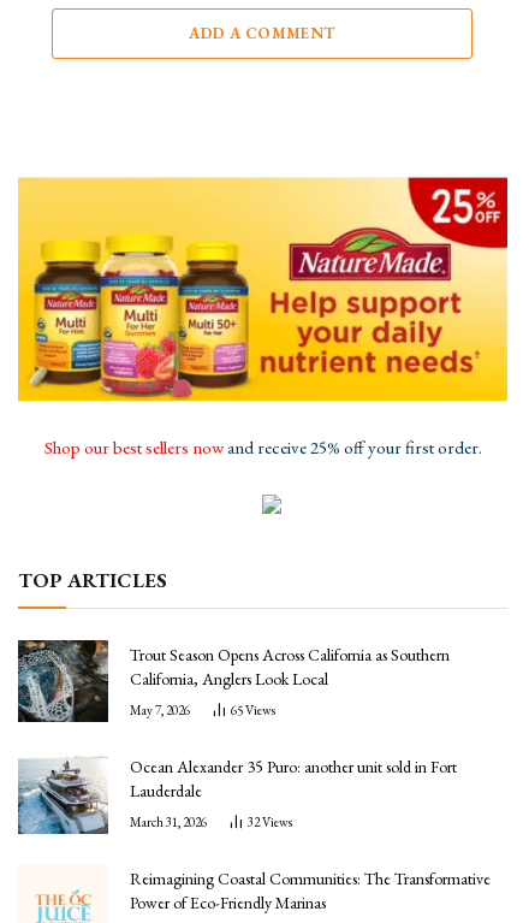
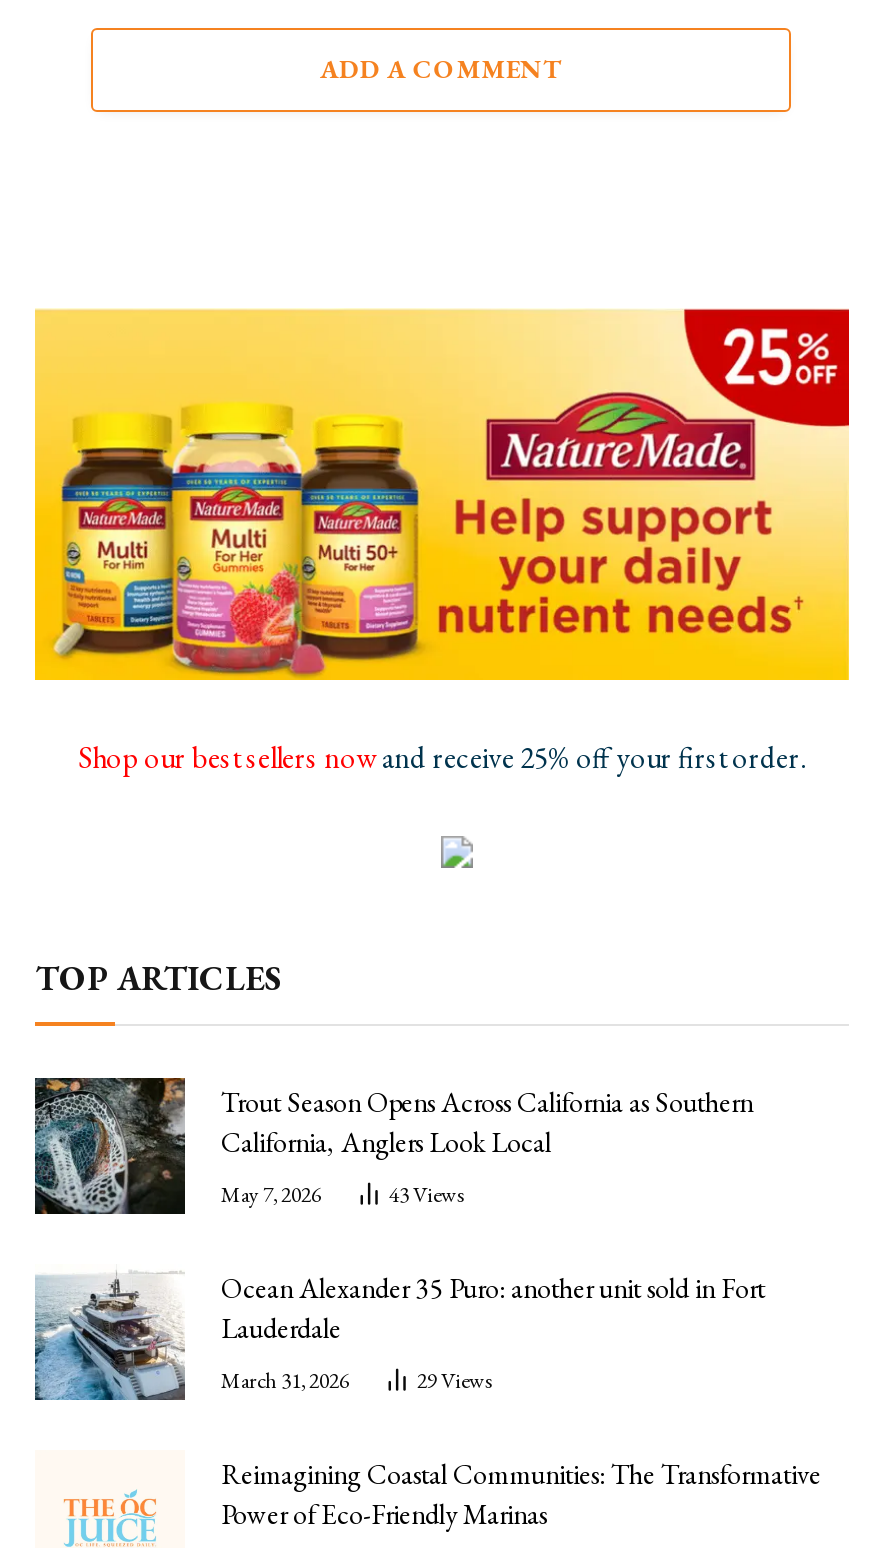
[231,702,275,718] 65Views -> [389,1180,463,1208] 43Views
[248,814,292,831] 32Views -> [417,1366,491,1394] 29Views

